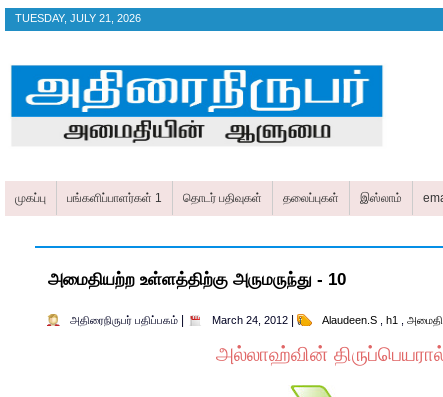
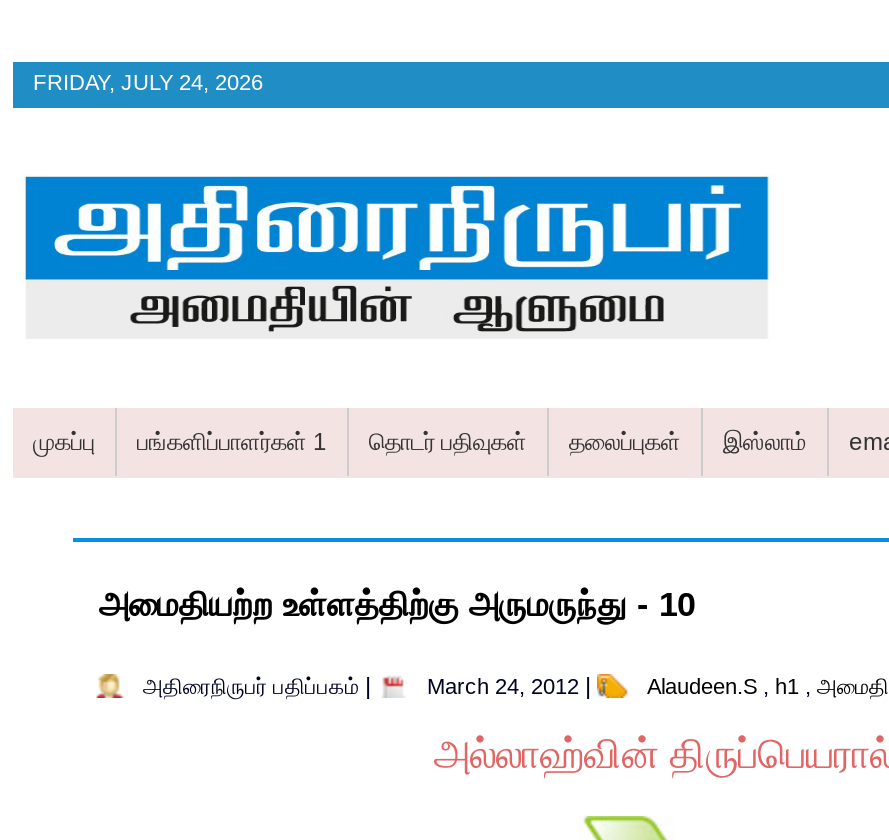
[15,12,141,24] TUESDAY, JULY 21, 2026 -> [33,70,263,94] FRIDAY, JULY 24, 2026

